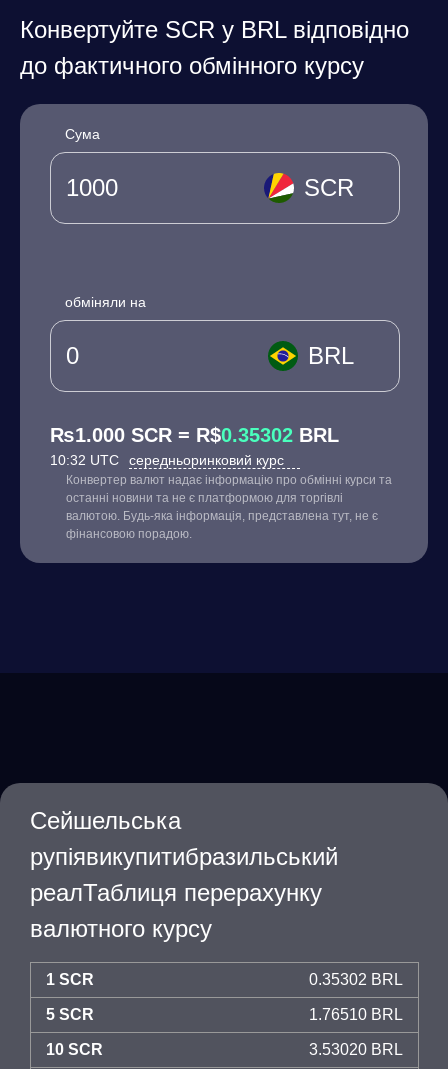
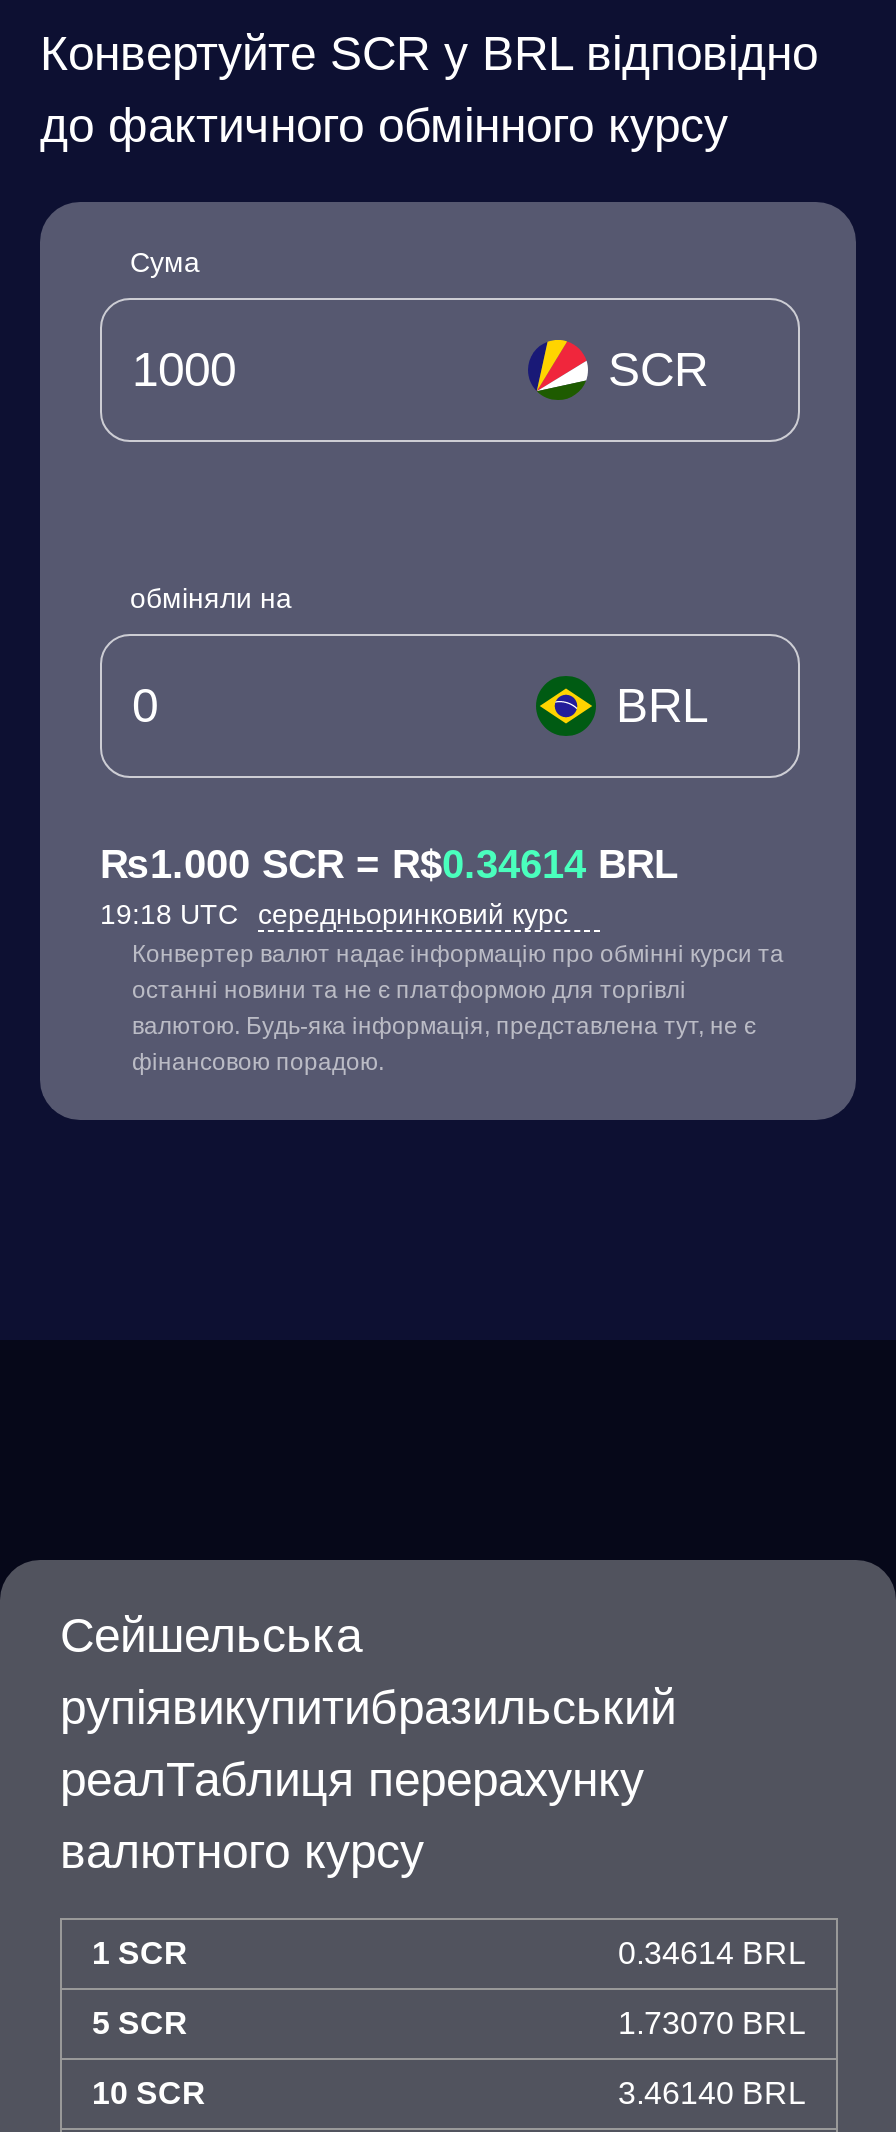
[50,424,339,446] ₨1.000 SCR = R$0.35302 BRL -> [100,842,678,886] ₨1.000 SCR = R$0.34614 BRL
[50,452,288,468] 10:32 UTC середньоринковий курс -> [100,898,576,930] 19:18 UTC середньоринковий курс
[309,971,403,988] 0.35302 BRL -> [618,1936,806,1970] 0.34614 BRL
[309,1006,403,1023] 1.76510 BRL -> [618,2006,806,2040] 1.73070 BRL
[309,1041,403,1058] 3.53020 BRL -> [618,2076,806,2110] 3.46140 BRL

